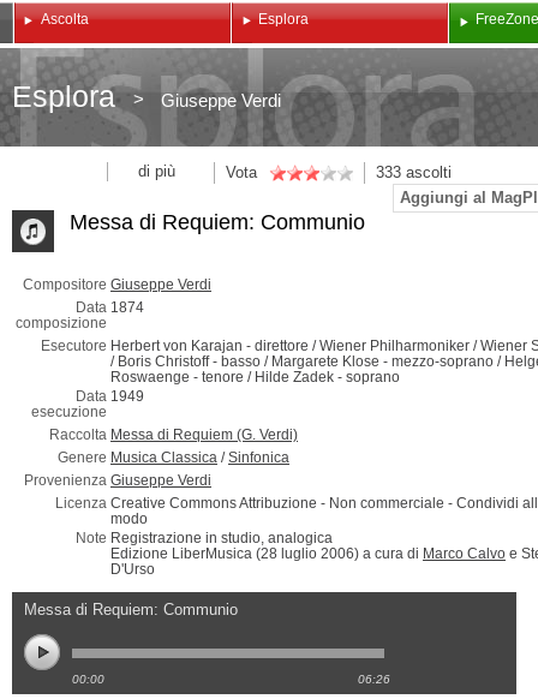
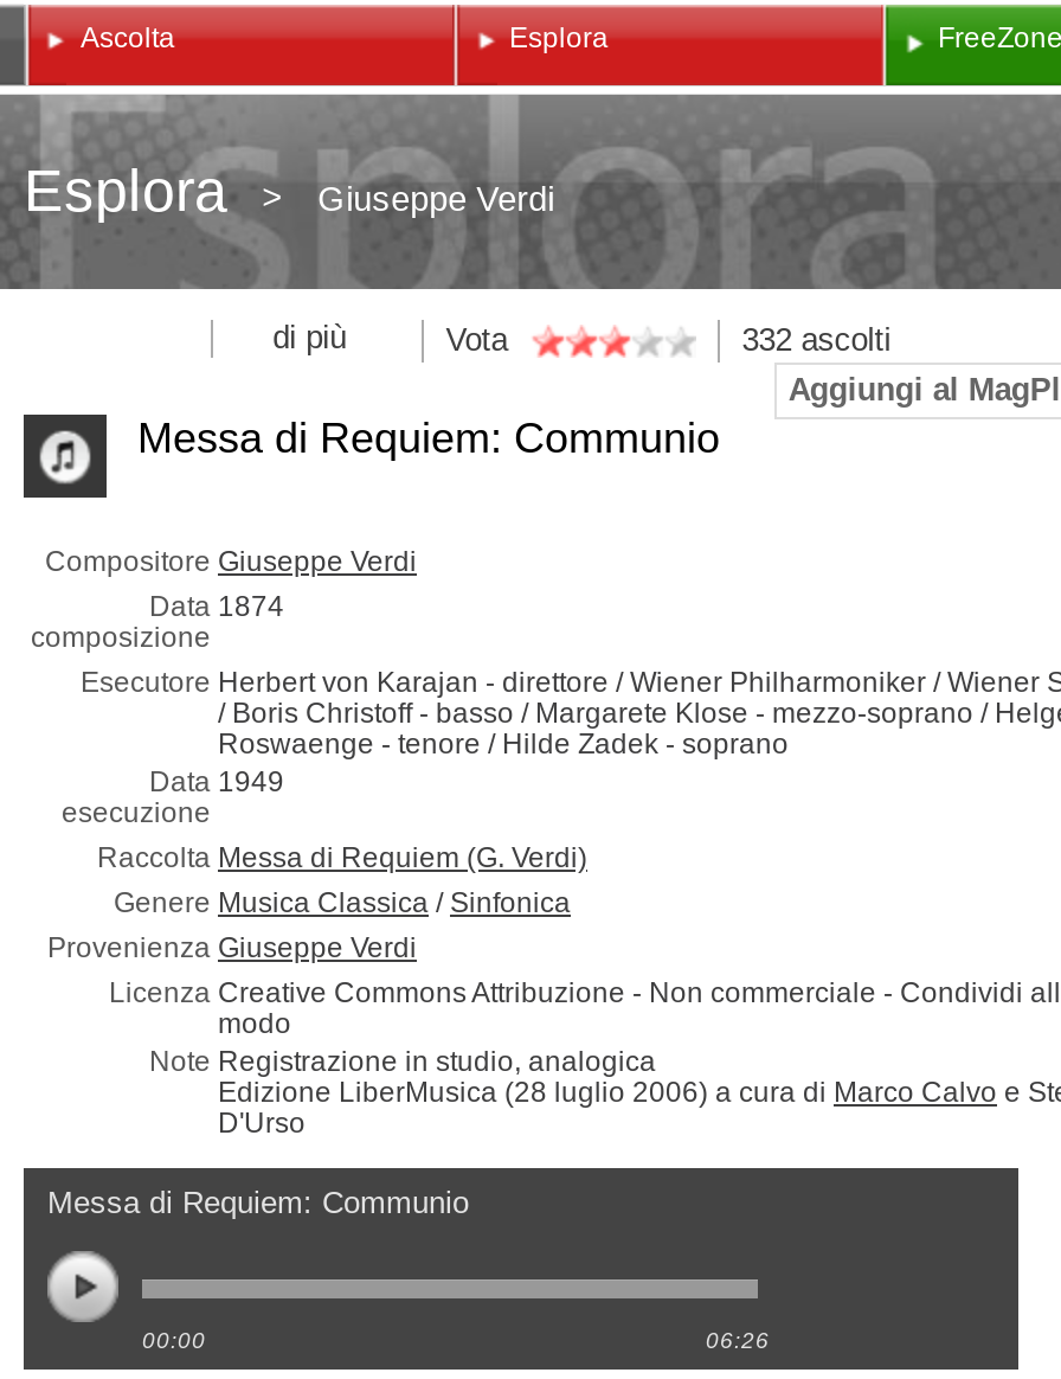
[376,163,452,181] 333 ascolti -> [742,322,891,358] 332 ascolti

